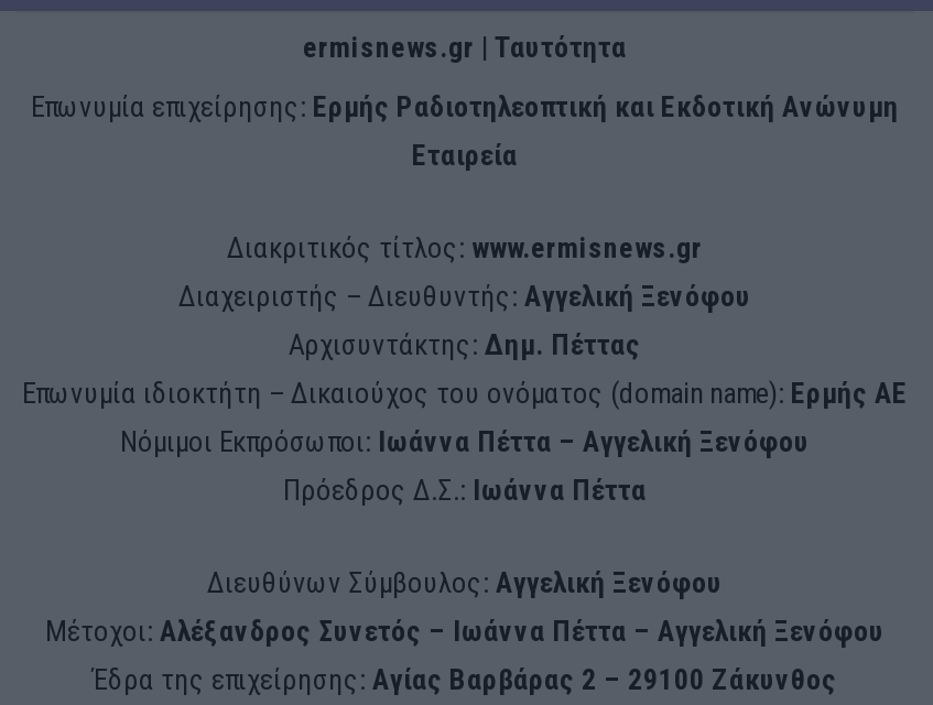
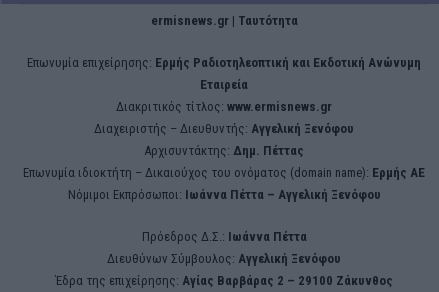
[45,615,885,648] Μέτοχοι: Αλέξανδρος Συνετός – Iωάννα Πέττα – Αγγελική Ξενόφου -> none

